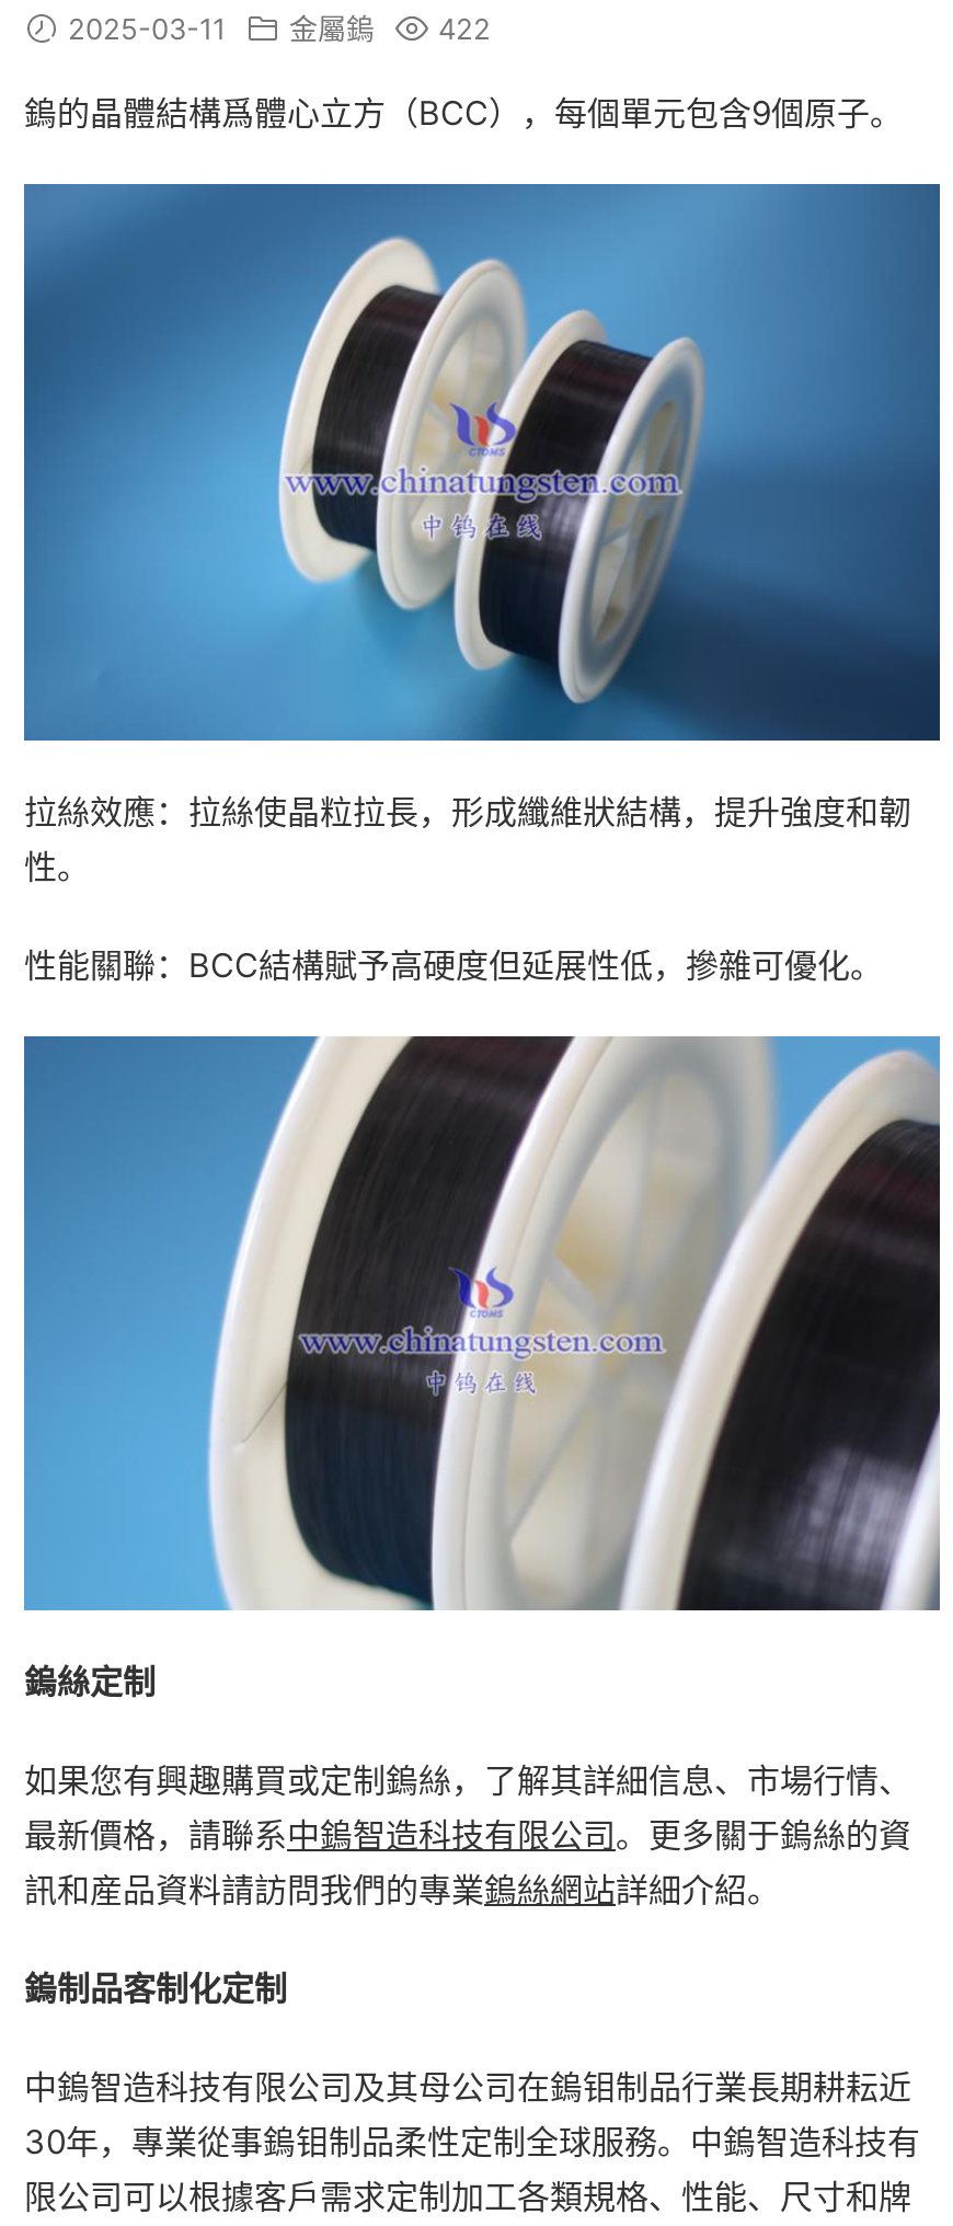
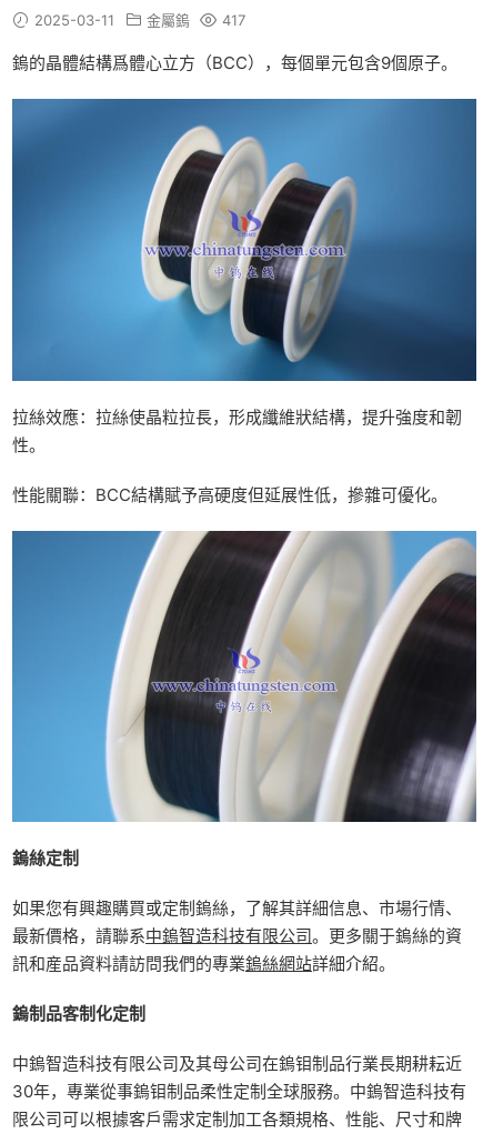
[59,11,491,46] 2025-03-11 金屬鎢 422 -> [30,11,245,29] 2025-03-11 金屬鎢 417

